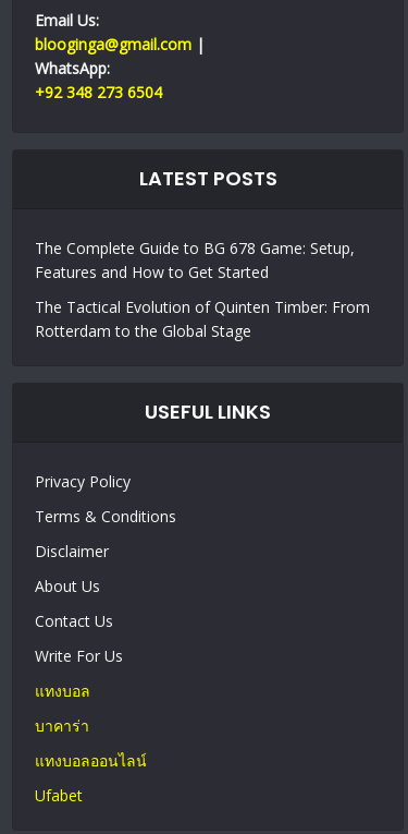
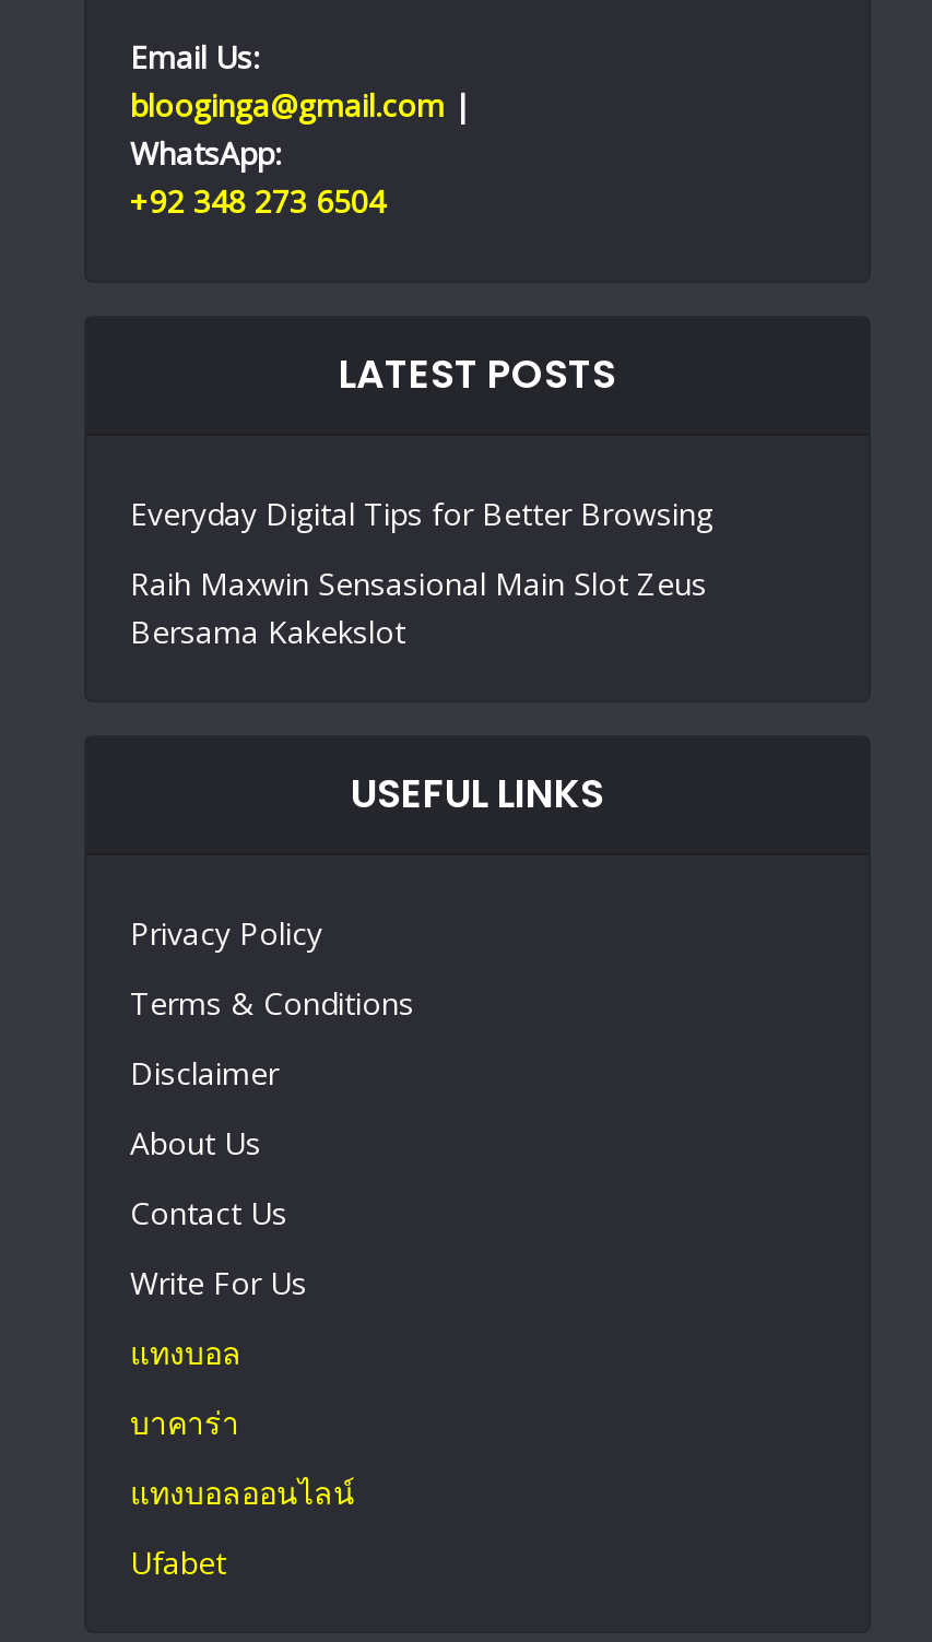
[35,238,355,282] The Complete Guide to BG 678 Game: Setup, | Features and How to Get Started -> [130,494,713,535] Everyday Digital Tips for Better Browsing
[35,297,370,341] The Tactical Evolution of Quinten Timber: From | Rotterdam to the Global Stage -> [130,564,707,653] Raih Maxwin Sensasional Main Slot Zeus | Bersama Kakekslot

